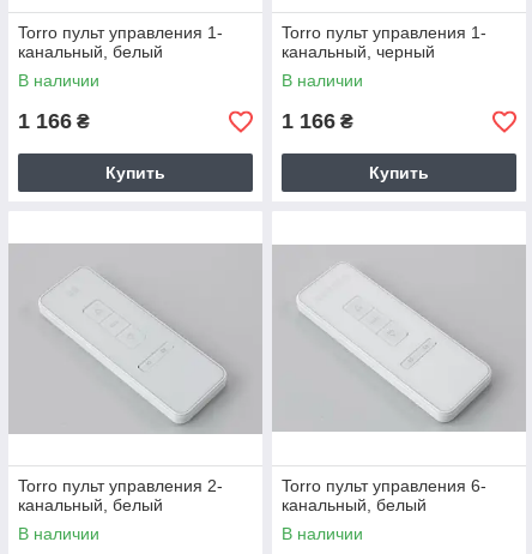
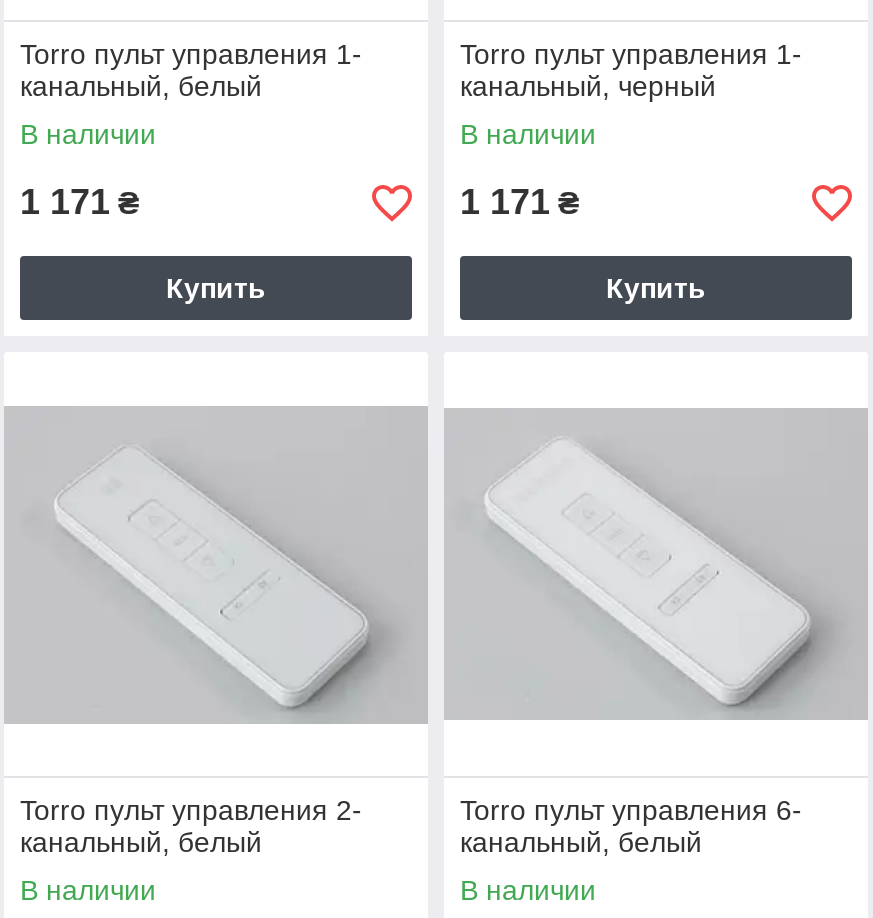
[18,109,90,133] 1 166 ₴ -> [20,182,140,222] 1 171 ₴
[282,109,353,133] 1 166 ₴ -> [460,182,580,222] 1 171 ₴

